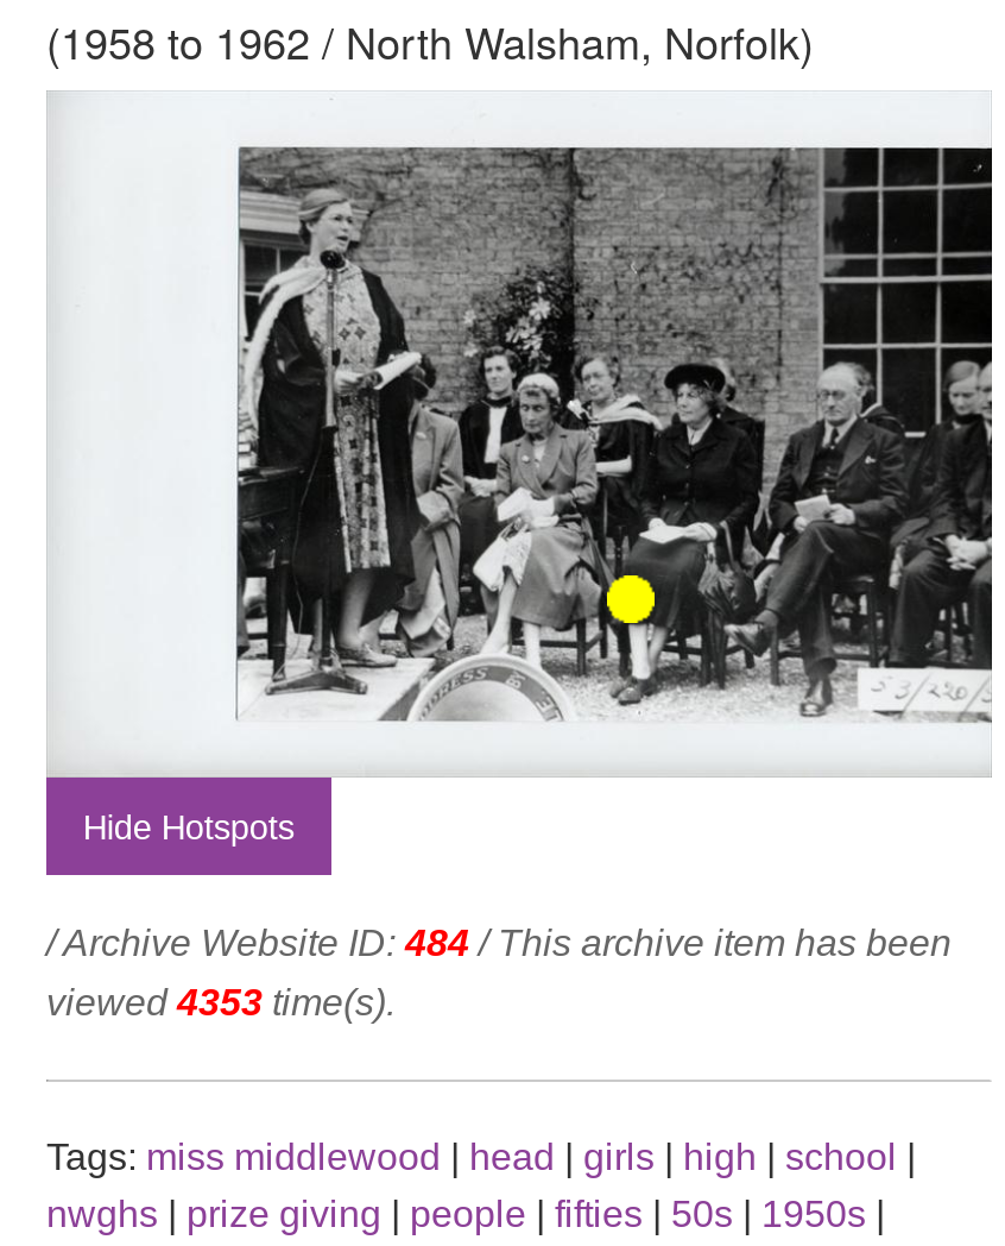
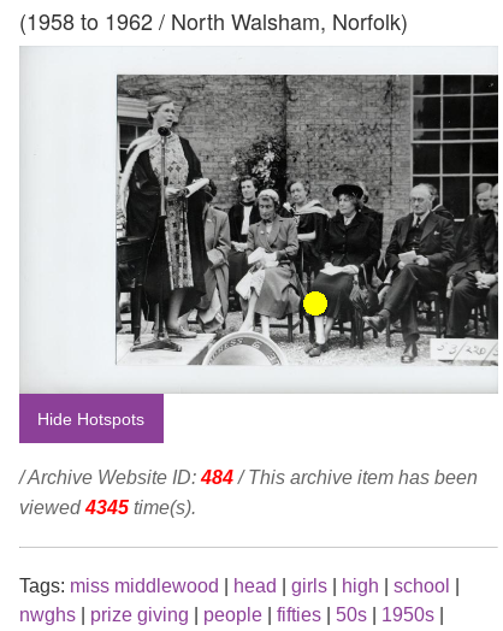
[46,982,396,1022] viewed 4353 time(s). -> [19,497,196,518] viewed 4345 time(s).

